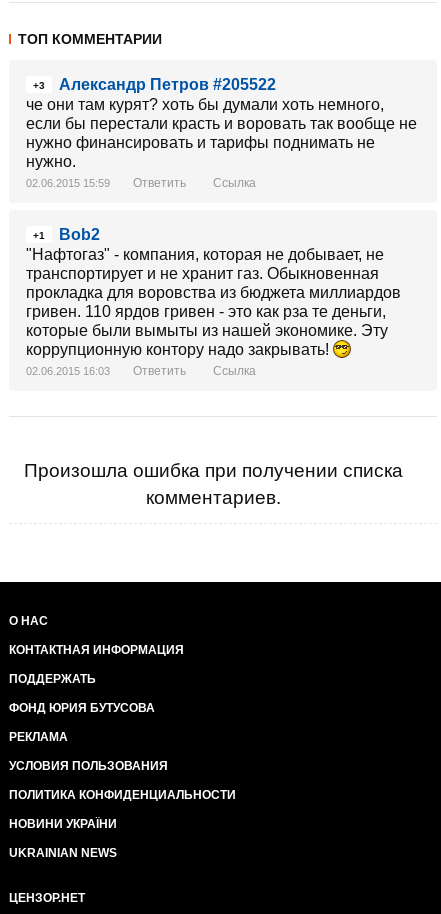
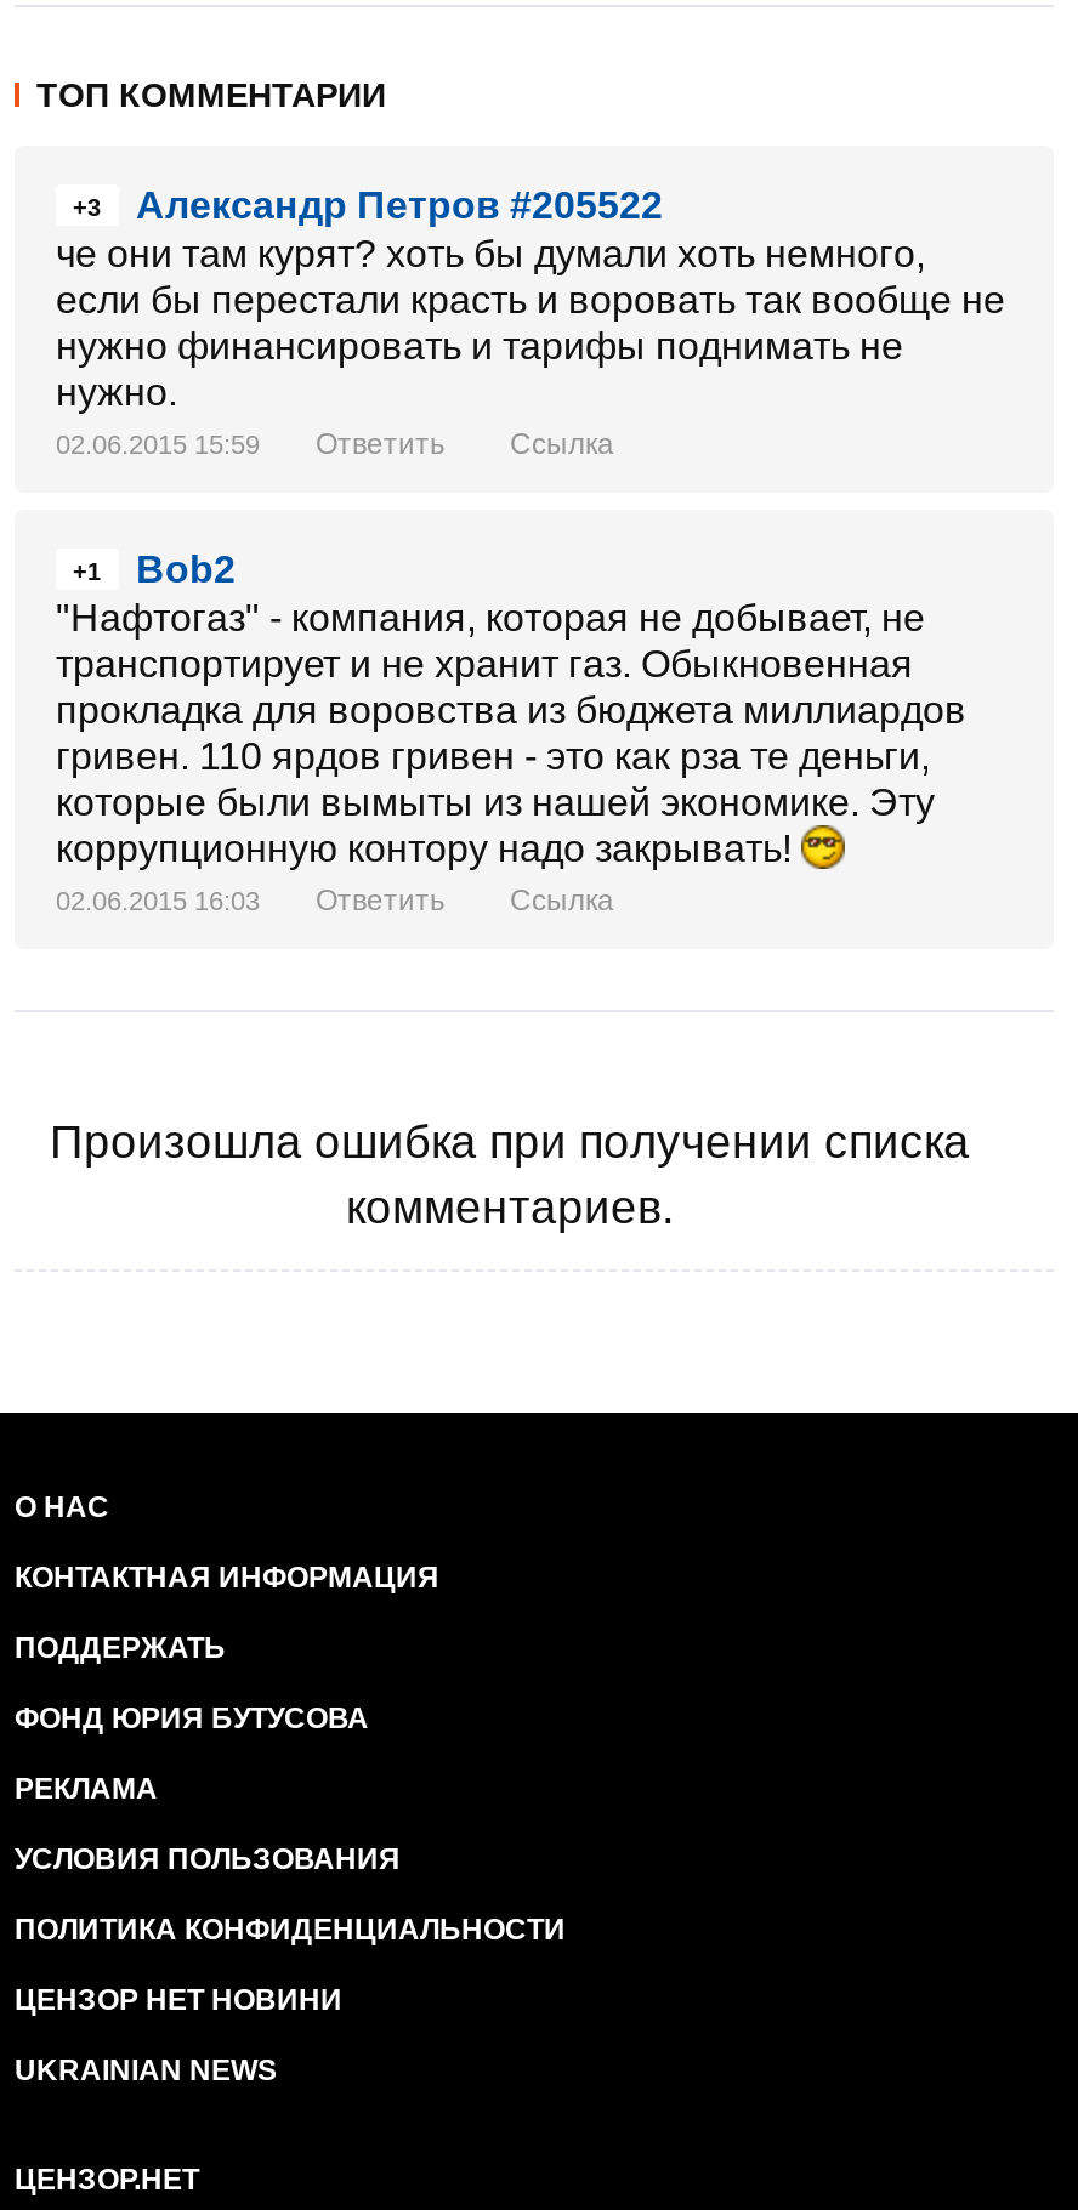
[9,817,117,831] НОВИНИ УКРАЇНИ -> [15,1983,342,2017] ЦЕНЗОР НЕТ НОВИНИ

